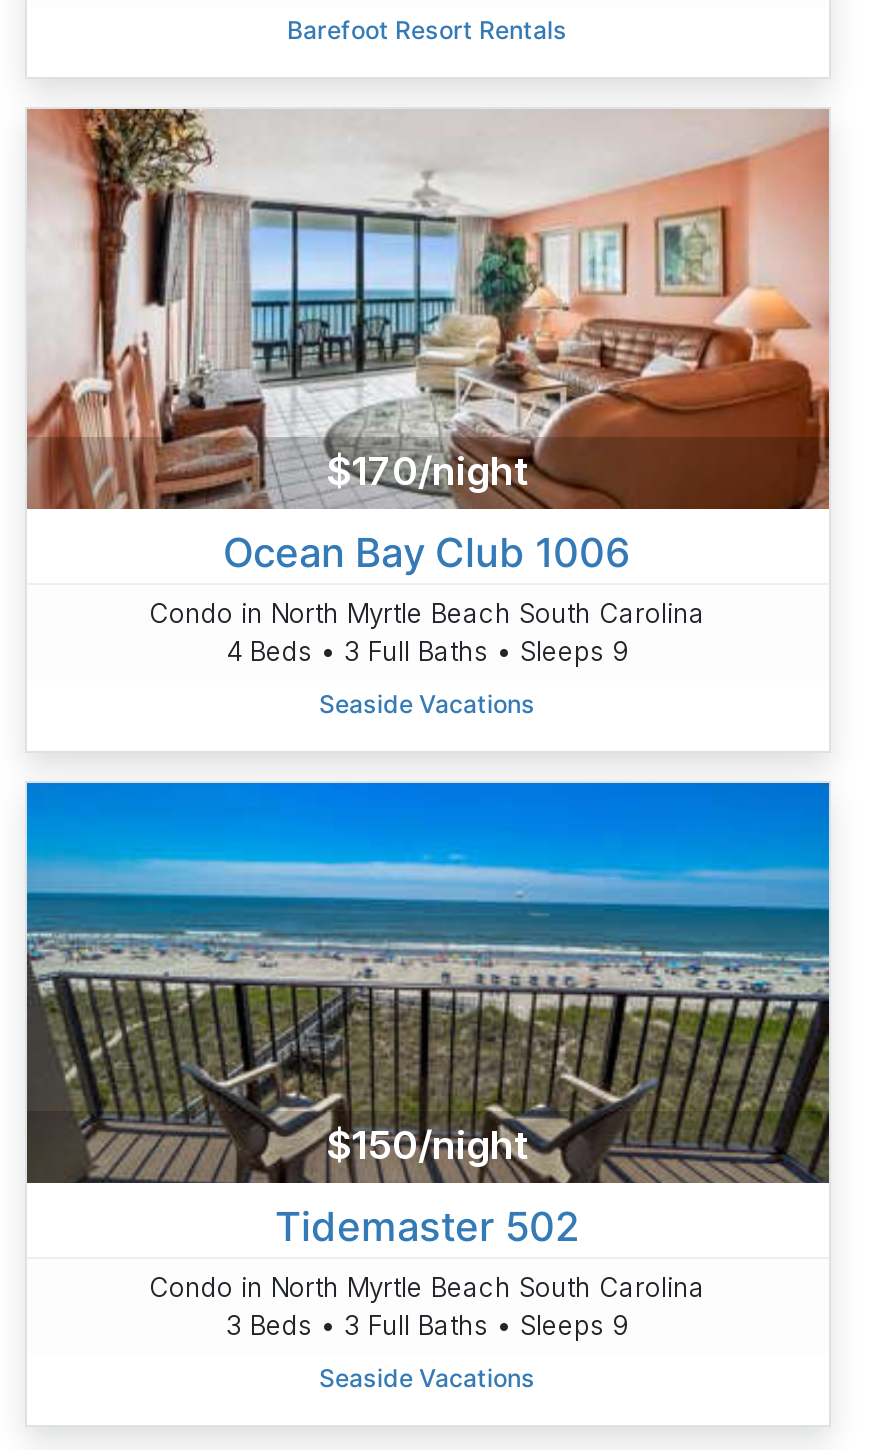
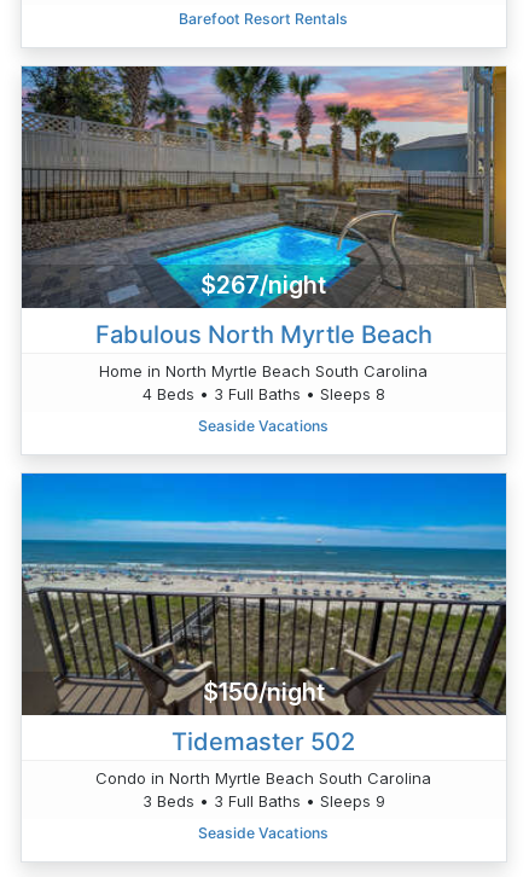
[25,107,829,511] [image] | $170/night -> [21,65,506,309] [image] | $267/night
[149,528,705,666] Ocean Bay Club 1006 | Condo in North Myrtle Beach South Carolina | 4 Beds • 3 Full Baths • Sleeps 9 -> [95,320,432,403] Fabulous North Myrtle Beach | Home in North Myrtle Beach South Carolina | 4 Beds • 3 Full Baths • Sleeps 8

